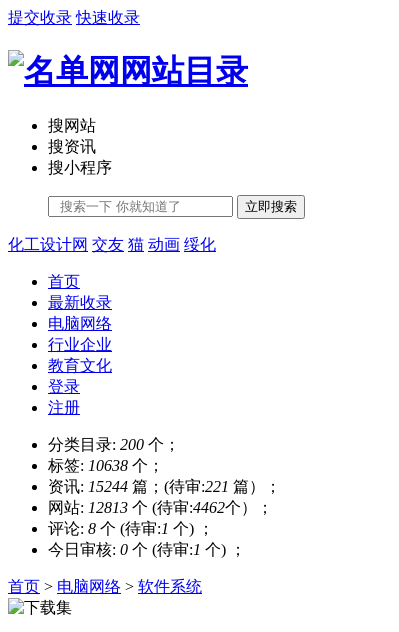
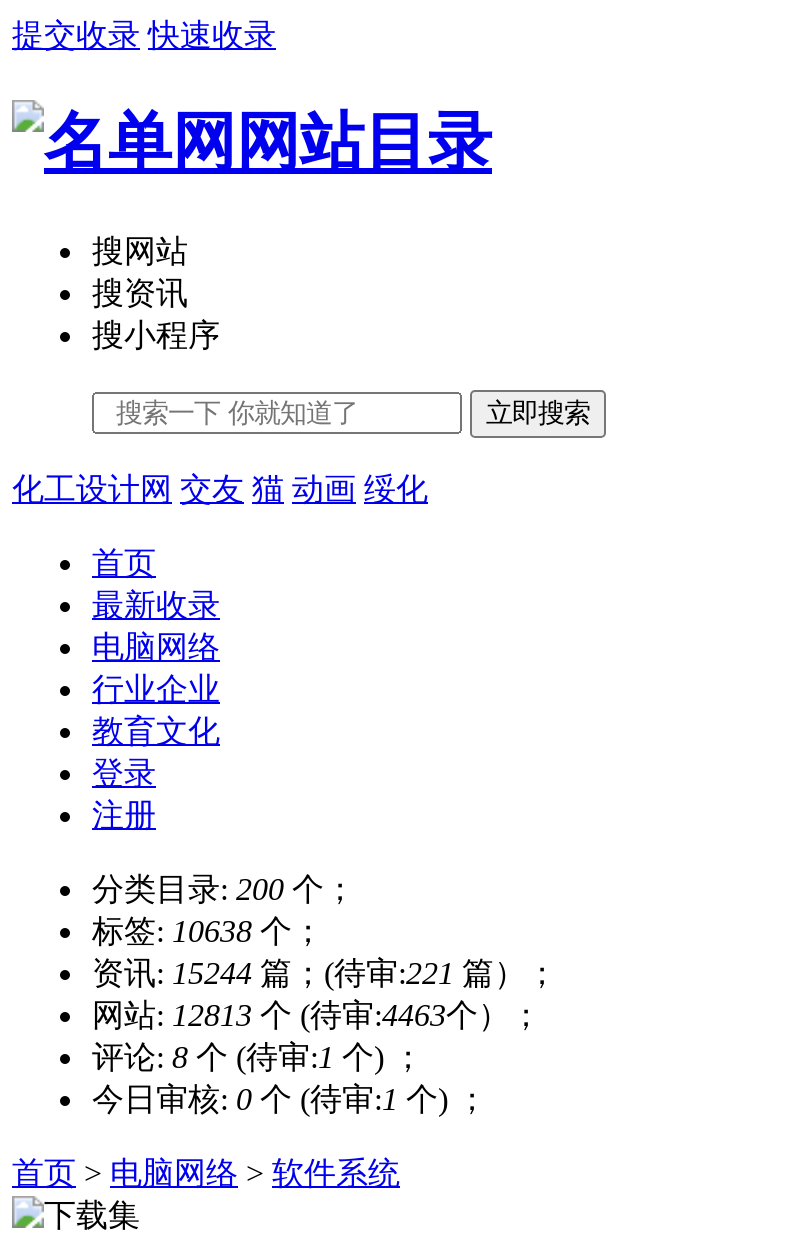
[48,499,273,516] 网站: 12813个 (待审:4462个）； -> [92,998,542,1032] 网站: 12813个 (待审:4463个）；

